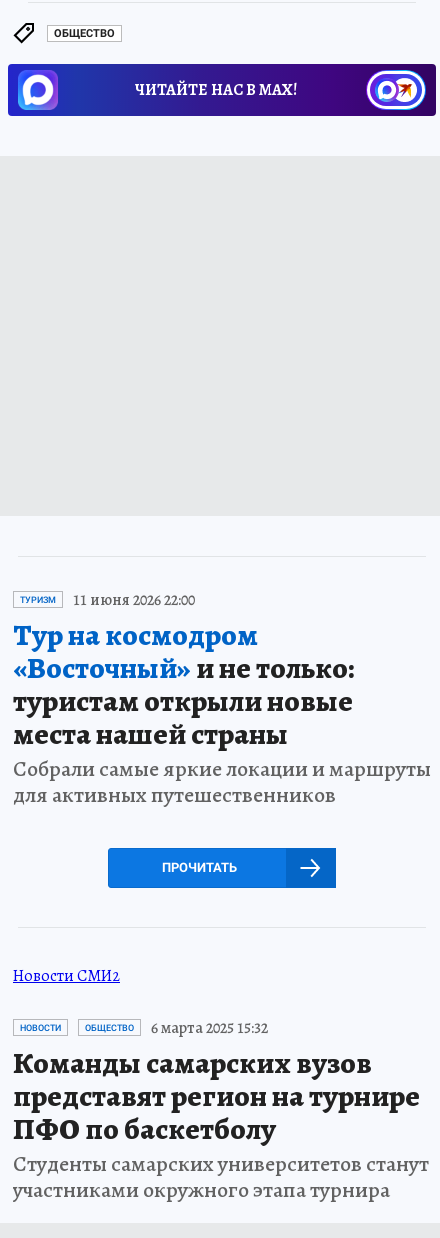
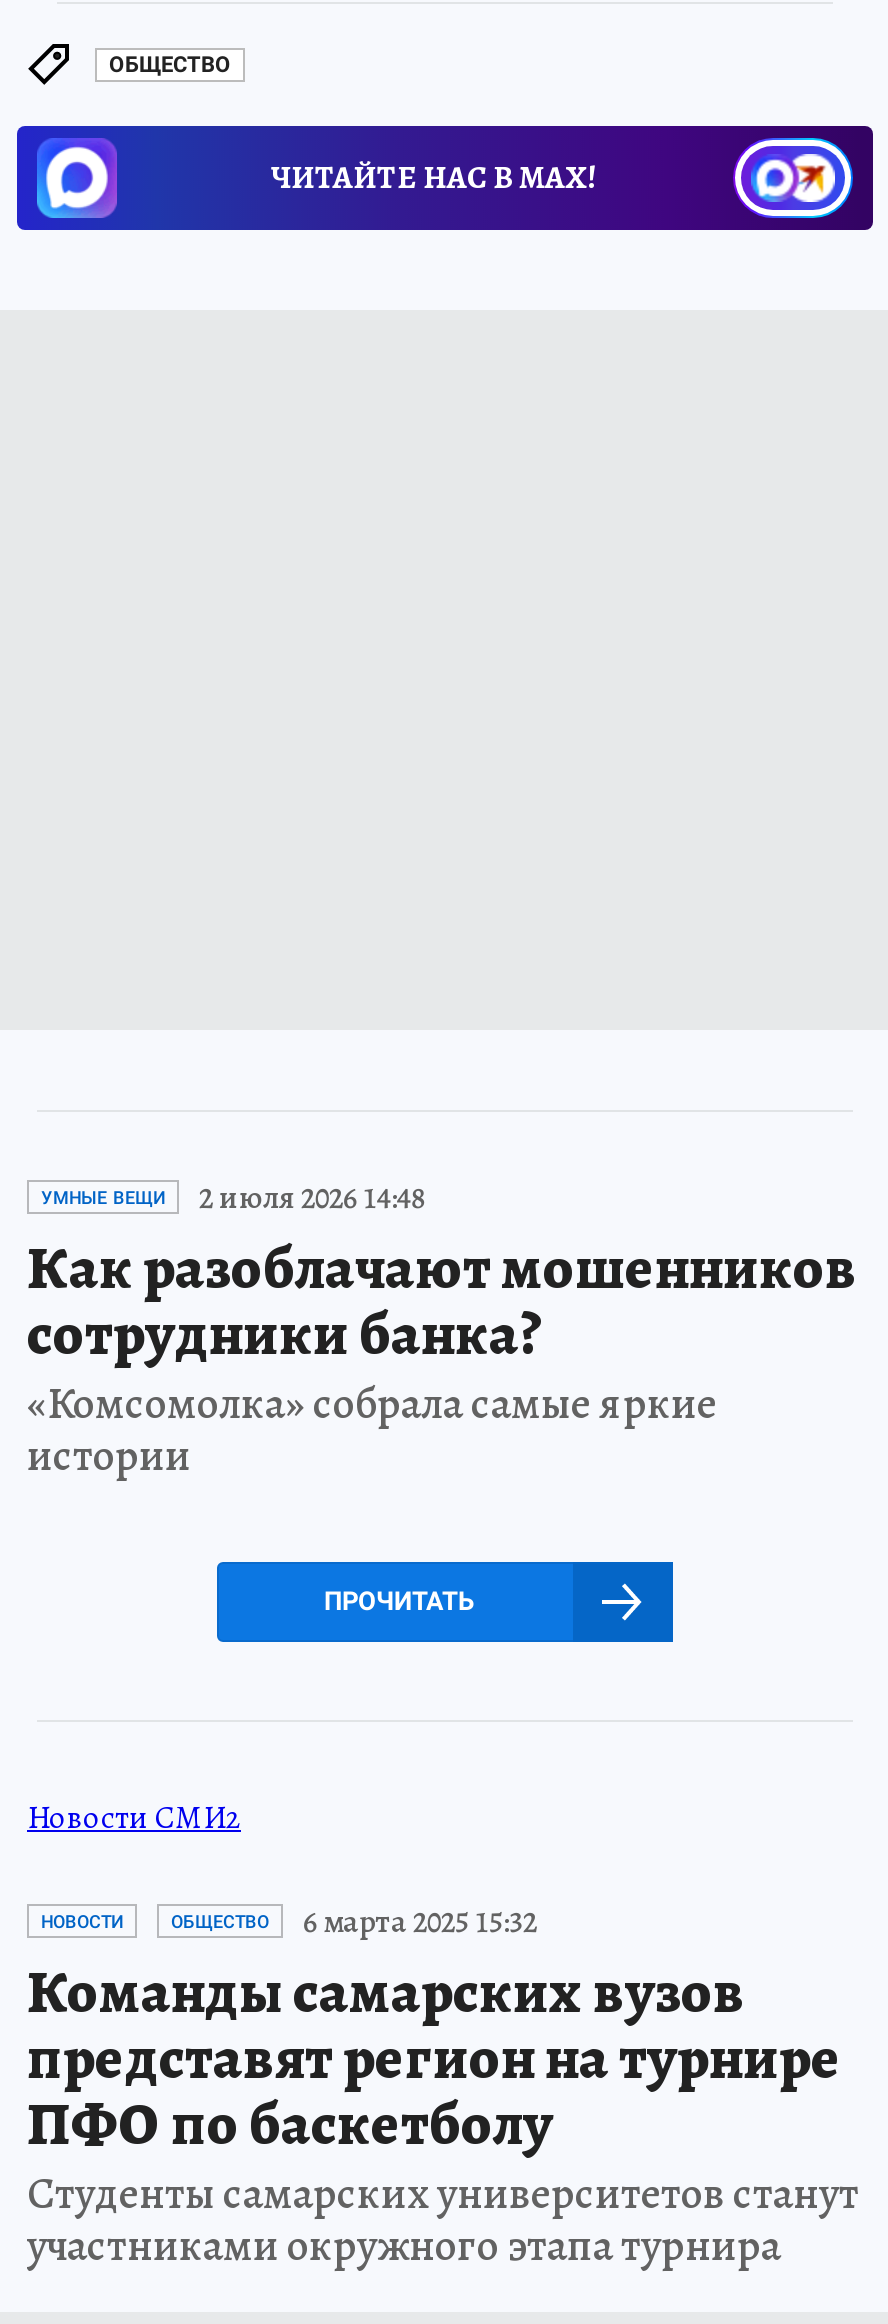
[13,589,431,810] ТУРИЗМ | 11 июня 2026 22:00 | Тур на космодром | «Восточный»и не только: | туристам открыли новые | места нашей страны | Собрали самые яркие локации и маршруты | для активных путешественников -> [27,1175,857,1485] УМНЫЕ ВЕЩИ | 2 июля 2026 14:48 | Как разоблачают мошенников | сотрудники банка? | «Комсомолка» собрала самые яркие | истории

